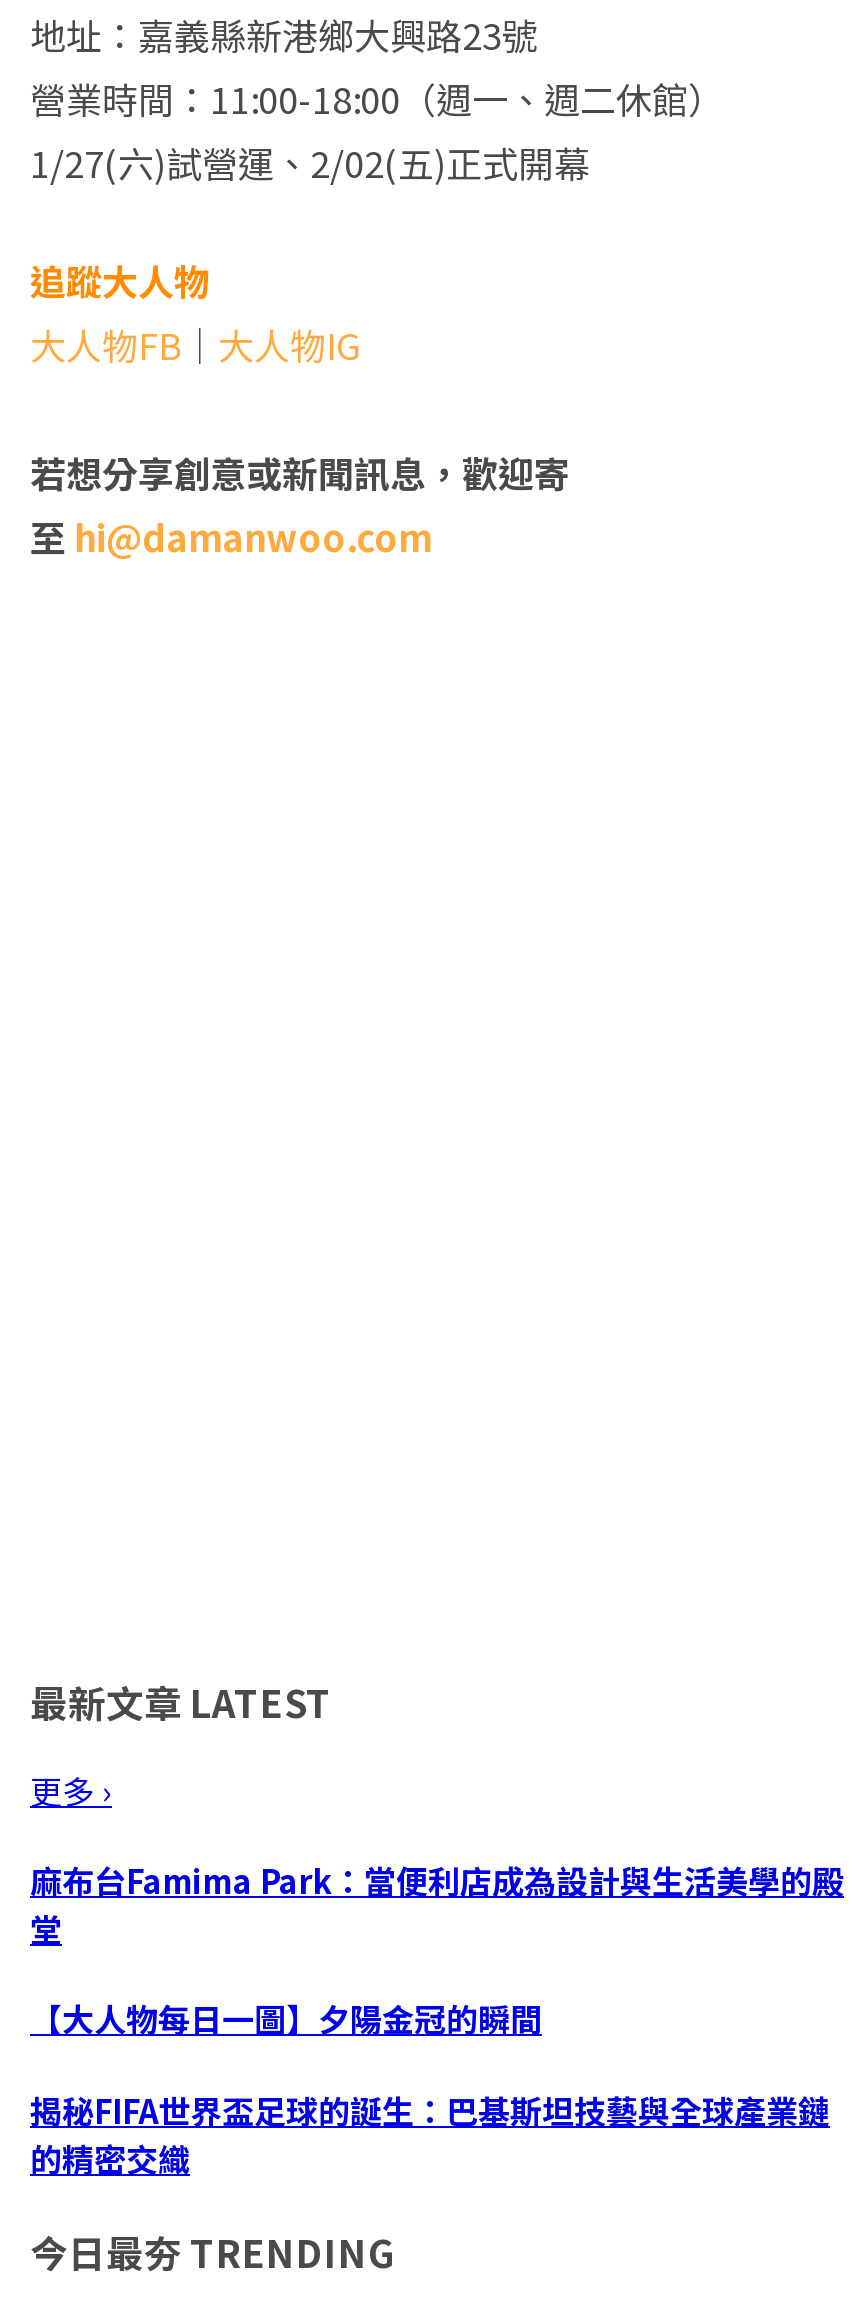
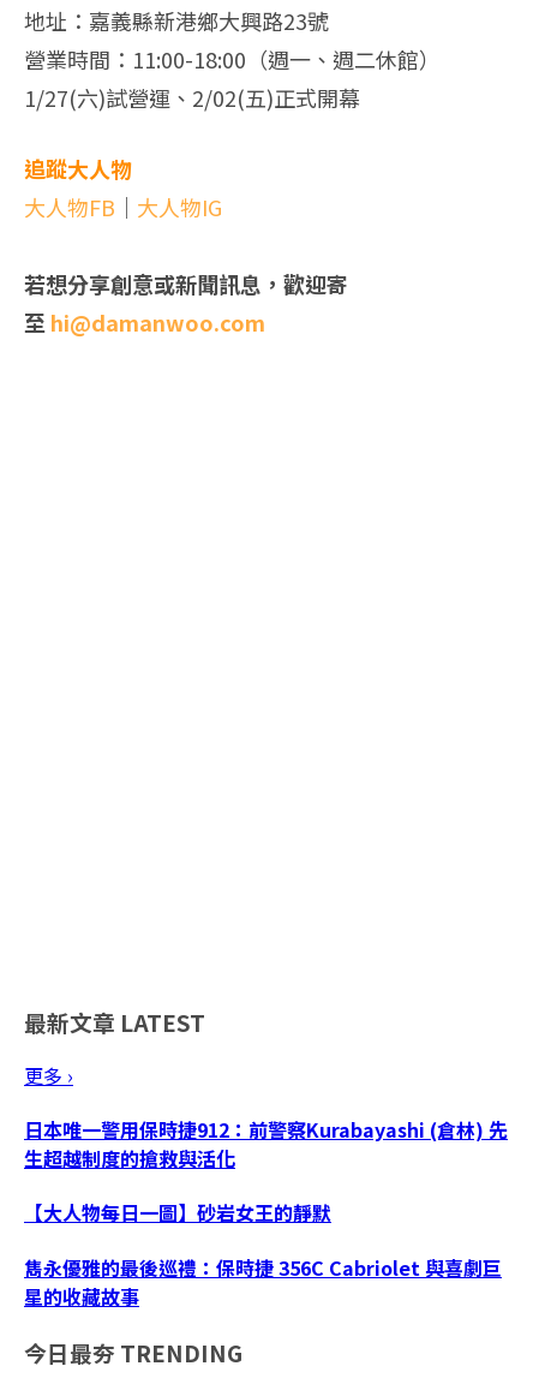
[30,1856,844,1952] 麻布台Famima Park：當便利店成為設計與生活美學的殿 | 堂 -> [24,1115,508,1173] 日本唯一警用保時捷912：前警察Kurabayashi (倉林) 先 | 生超越制度的搶救與活化
[30,1995,542,2043] 【大人物每日一圖】夕陽金冠的瞬間 -> [24,1198,331,1227] 【大人物每日一圖】砂岩女王的靜默
[30,2085,830,2181] 揭秘FIFA世界盃足球的誕生：巴基斯坦技藝與全球產業鏈 | 的精密交織 -> [24,1253,502,1310] 雋永優雅的最後巡禮：保時捷 356C Cabriolet 與喜劇巨 | 星的收藏故事

